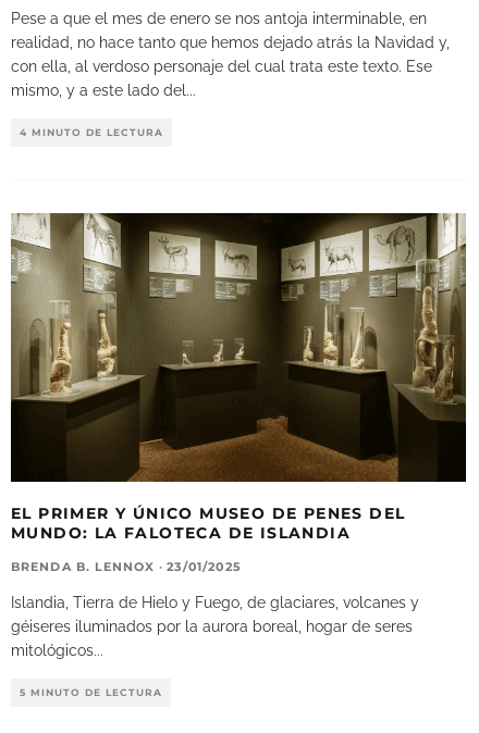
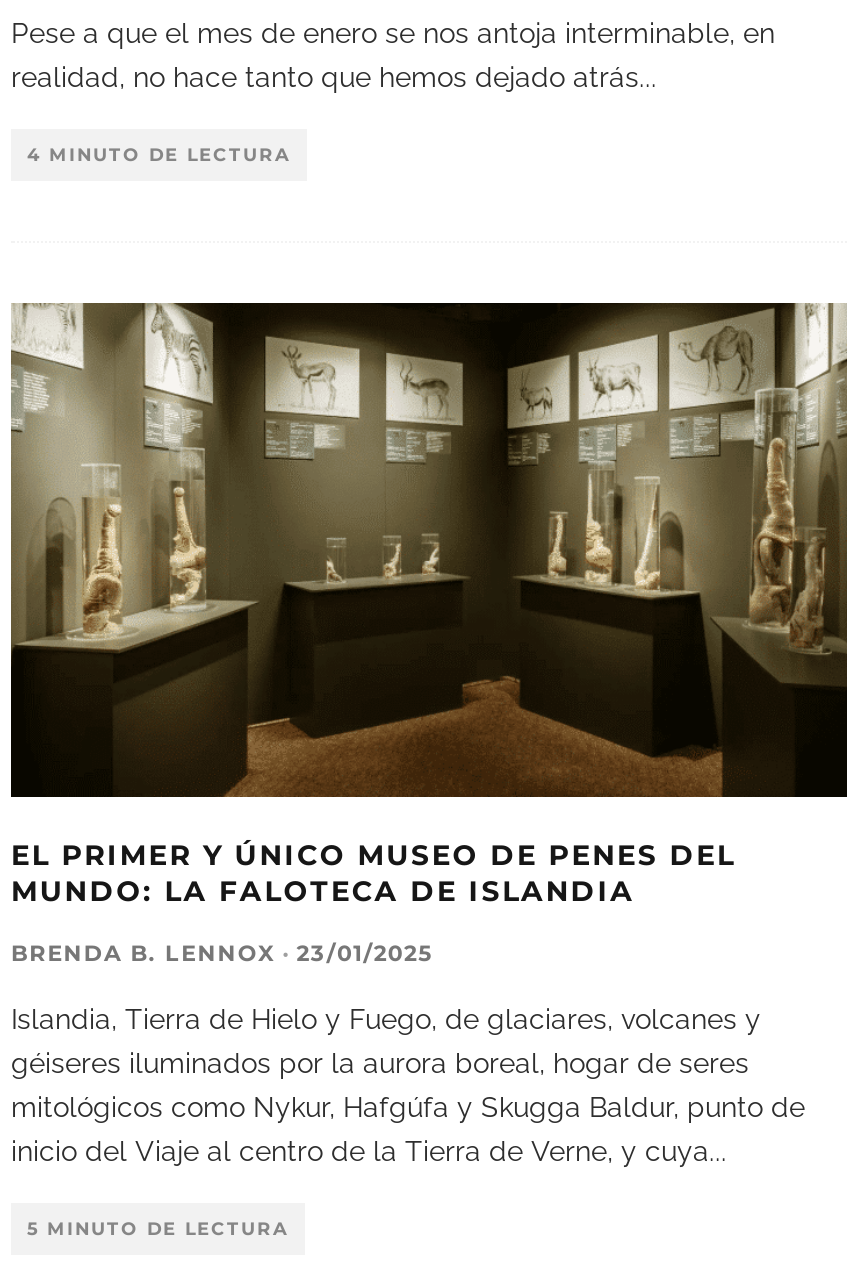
[11,34,450,99] realidad, no hace tanto que hemos dejado atrás la Navidad y, | con ella, al verdoso personaje del cual trata este texto. Ese | mismo, y a este lado del... -> [11,61,657,93] realidad, no hace tanto que hemos dejado atrás...
moved [10,126,467,635] -> [9,143,849,1078]: [image] | 4 MINUTO DE LECTURA | EL PRIMER Y ÚNICO MUSEO DE PENES DEL | MUNDO: LA FALOTECA DE ISLANDIA | BRENDA B. LENNOX · 23/01/2025 | Islandia, Tierra de Hielo y Fuego, de glaciares, volcanes y | géiseres iluminados por la aurora boreal, hogar de seres
[11,642,103,659] mitológicos... -> [11,1090,805,1166] mitológicos como Nykur, Hafgúfa y Skugga Baldur, punto de | inicio del Viaje al centro de la Tierra de Verne, y cuya...

